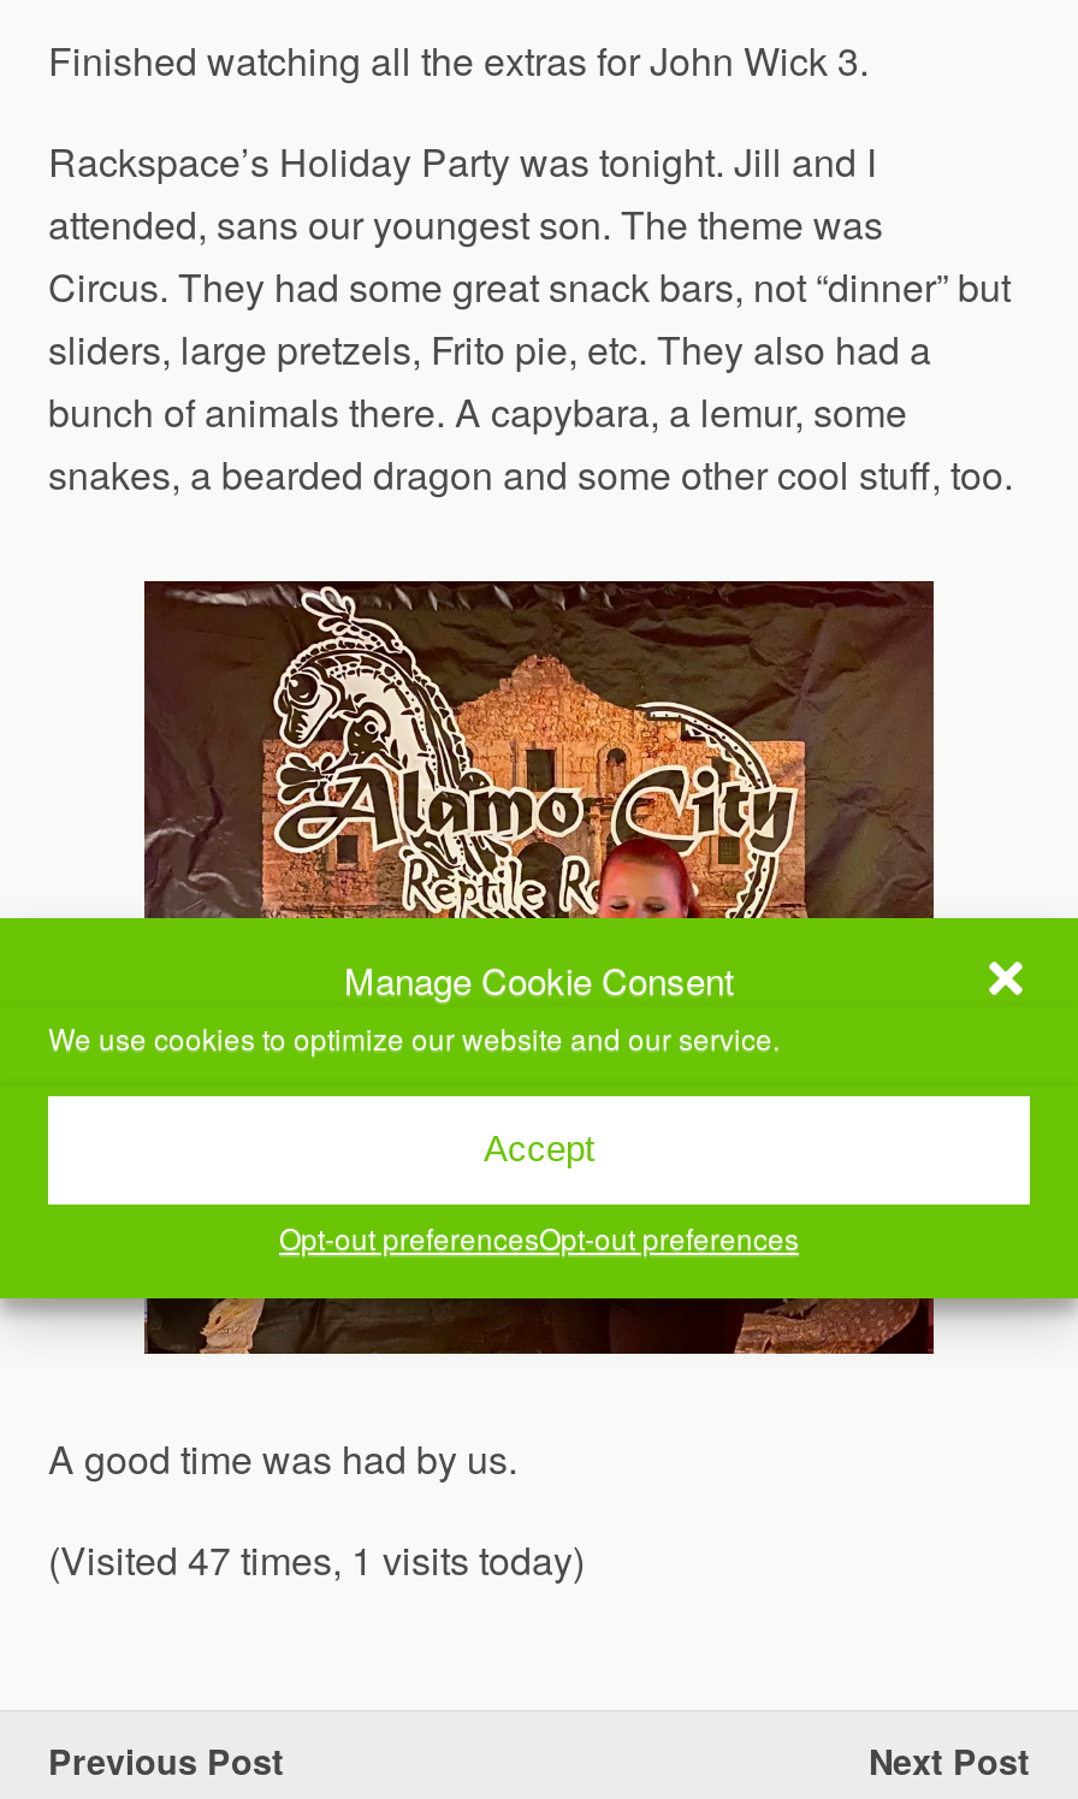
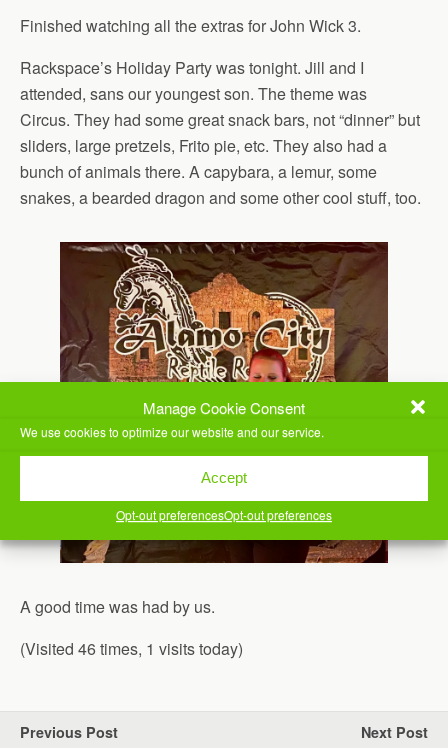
[48,1533,585,1588] (Visited 47 times, 1 visits today) -> [20,637,243,660] (Visited 46 times, 1 visits today)

